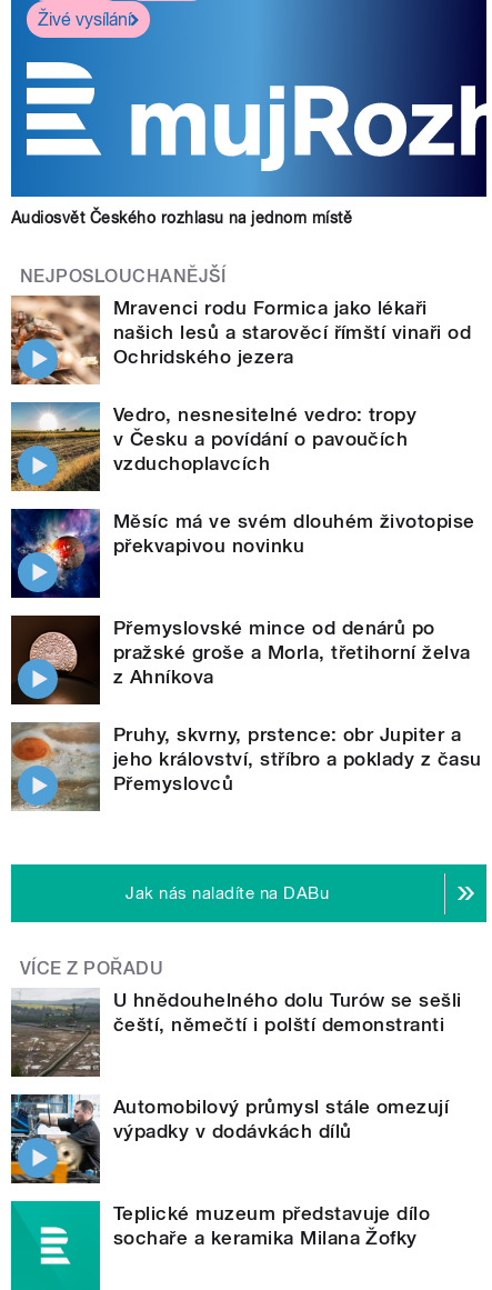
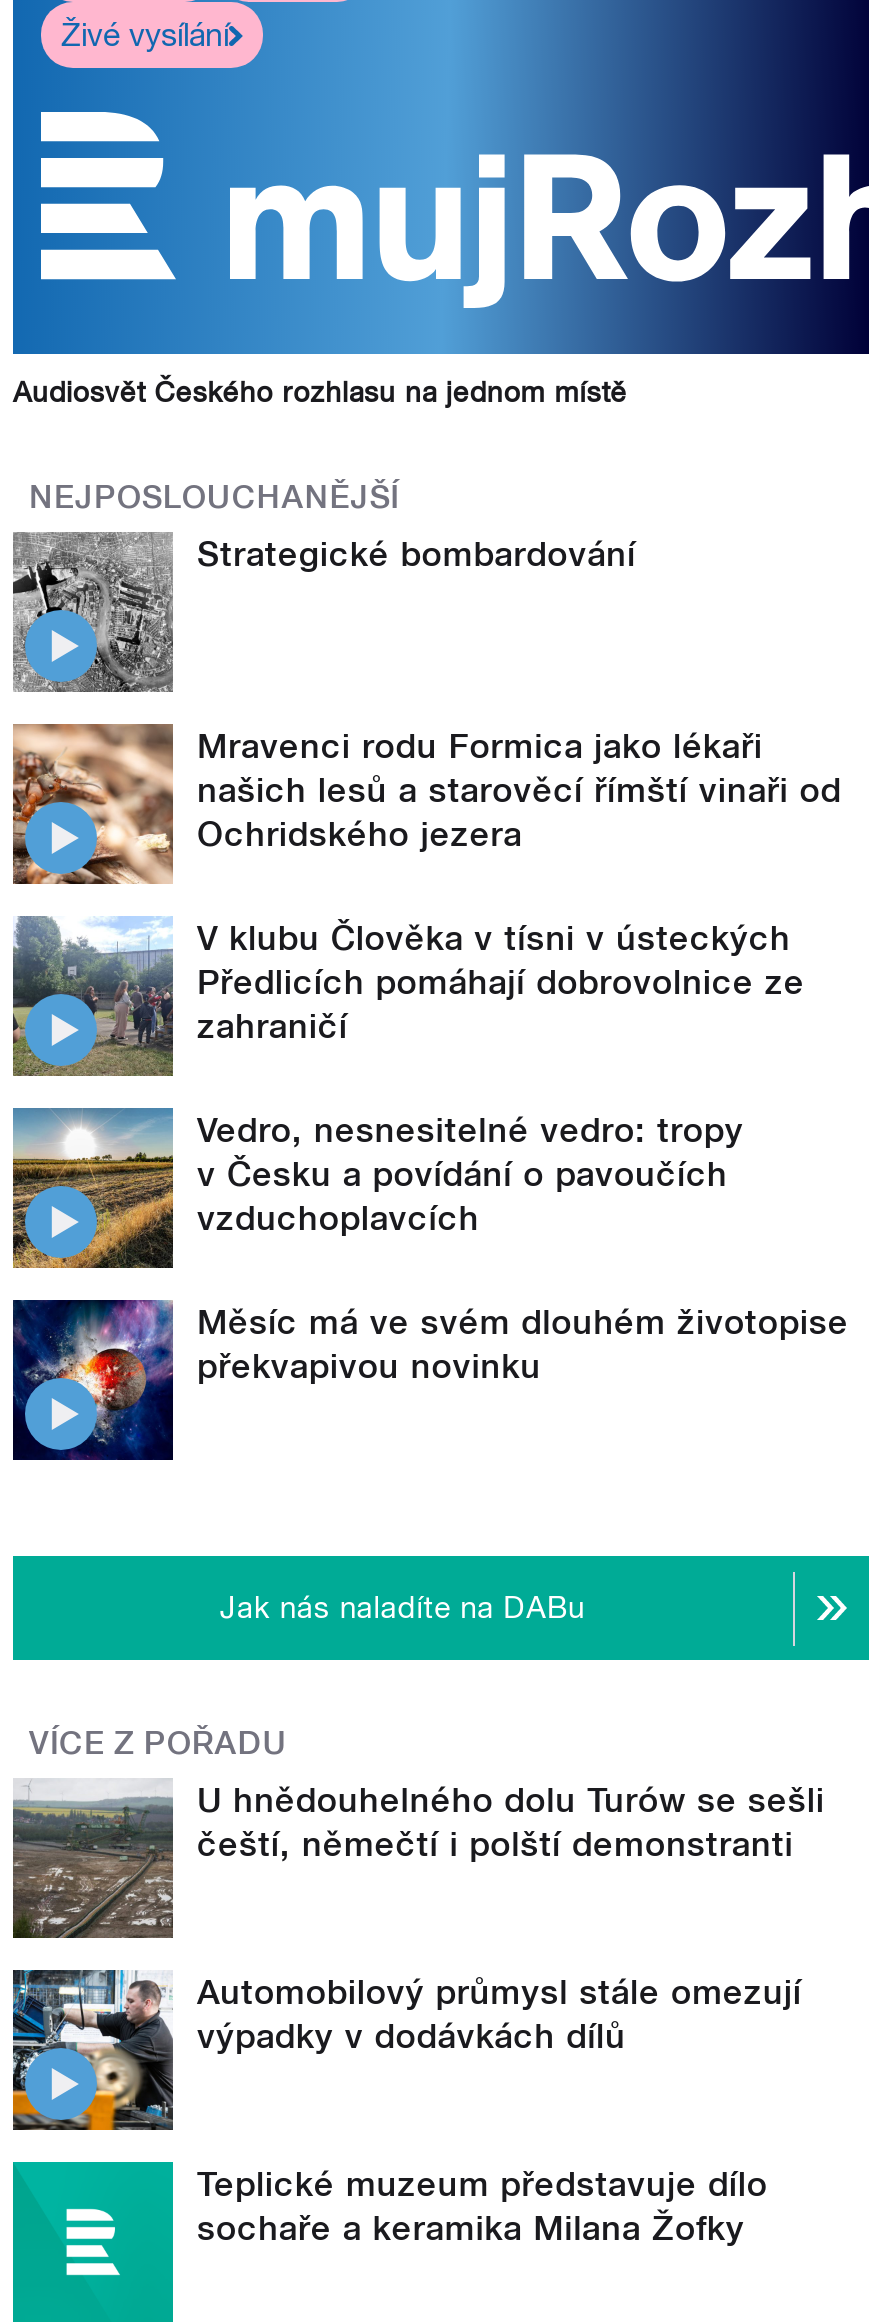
moved [9,293,471,387] -> [9,720,841,888]: [image] | Mravenci rodu Formica jako lékaři | našich lesů a starověcí římští vinaři od | Ochridského jezera
none -> [11,532,636,694] [image] | Strategické bombardování
none -> [13,916,805,1076] [image] | V klubu Člověka v tísni v ústeckých | Předlicích pomáhají dobrovolnice ze | zahraničí
moved [9,402,475,557] -> [9,1108,849,1387]: [image] | Vedro, nesnesitelné vedro: tropy | v Česku a povídání o pavoučích | vzduchoplavcích | Měsíc má ve svém dlouhém životopise | překvapivou novinku
[10,614,482,795] [image] | Přemyslovské mince od denárů po | pražské groše a Morla, třetihorní želva | z Ahníkova | Pruhy, skvrny, prstence: obr Jupiter a | jeho království, stříbro a poklady z času | Přemyslovců -> none
[10,721,98,812] [image] -> none

